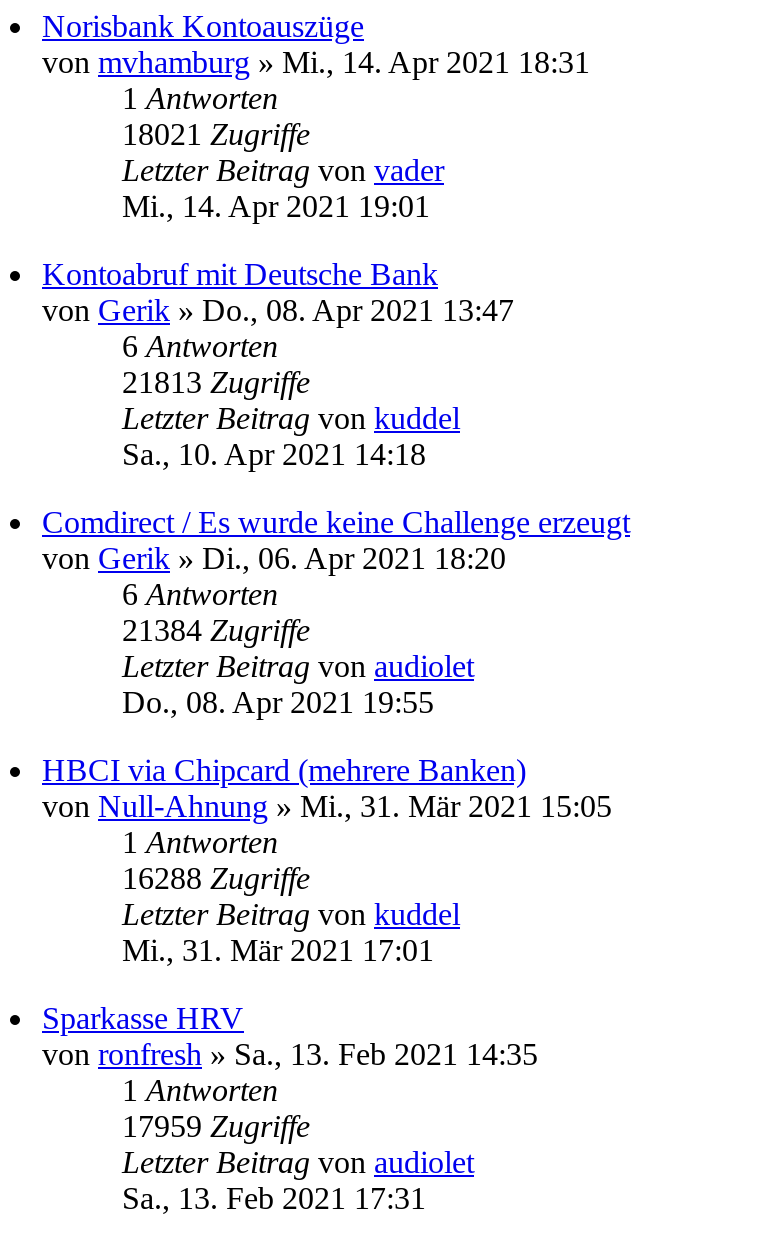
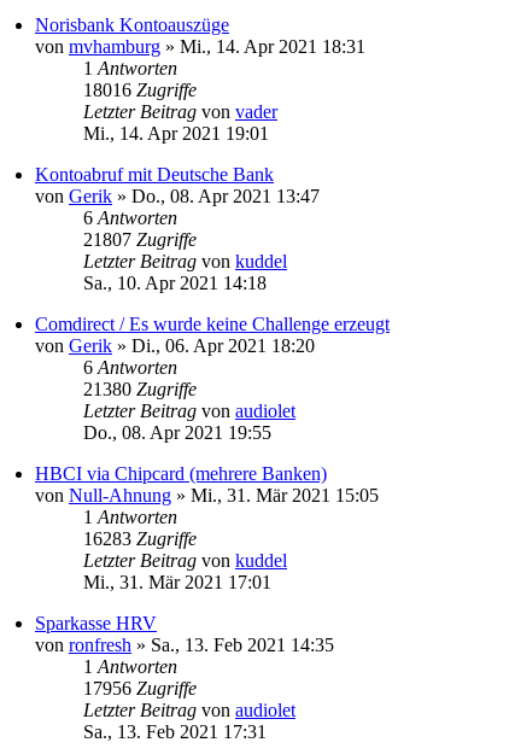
[122,117,310,151] 18021 Zugriffe -> [83,80,197,100] 18016 Zugriffe
[122,365,310,399] 21813 Zugriffe -> [83,229,197,250] 21807 Zugriffe
[122,613,310,647] 21384 Zugriffe -> [83,379,197,399] 21380 Zugriffe
[122,861,310,895] 16288 Zugriffe -> [83,528,197,549] 16283 Zugriffe
[122,1109,310,1143] 17959 Zugriffe -> [83,678,197,698] 17956 Zugriffe

